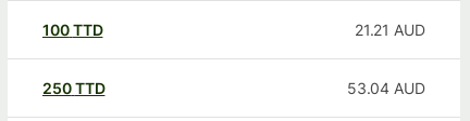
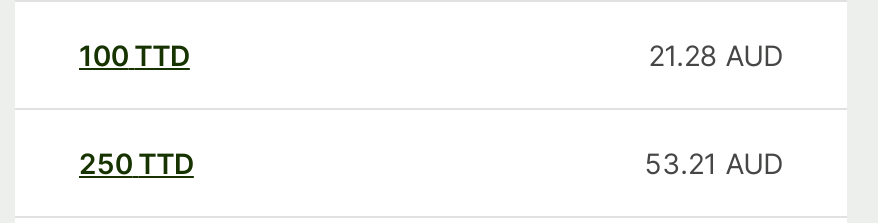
[354,21,425,39] 21.21 AUD -> [648,38,783,72] 21.28 AUD
[347,79,425,97] 53.04 AUD -> [644,146,783,180] 53.21 AUD

